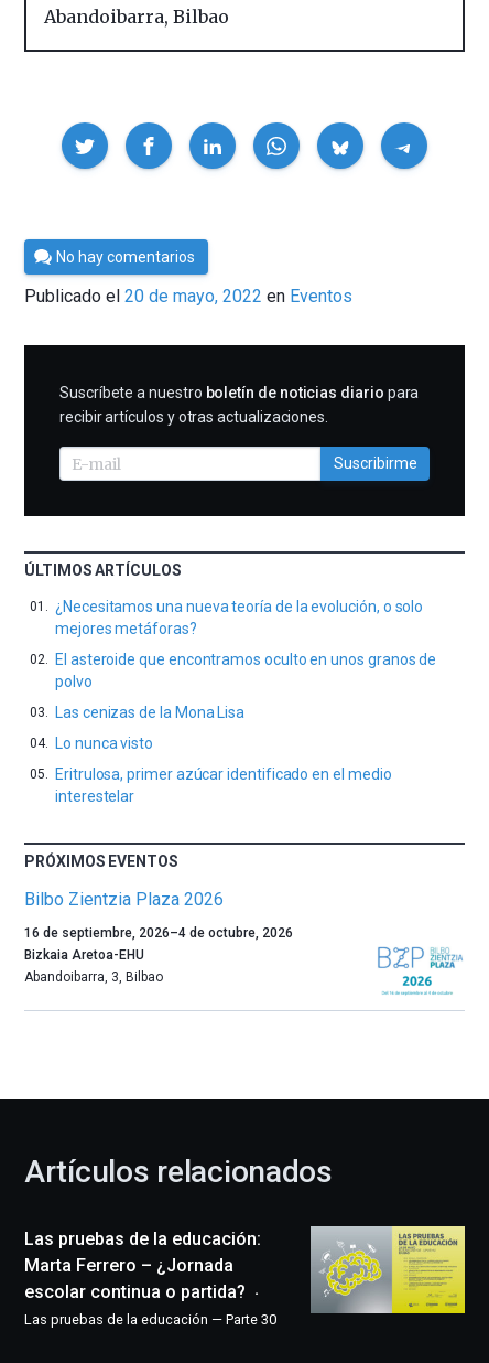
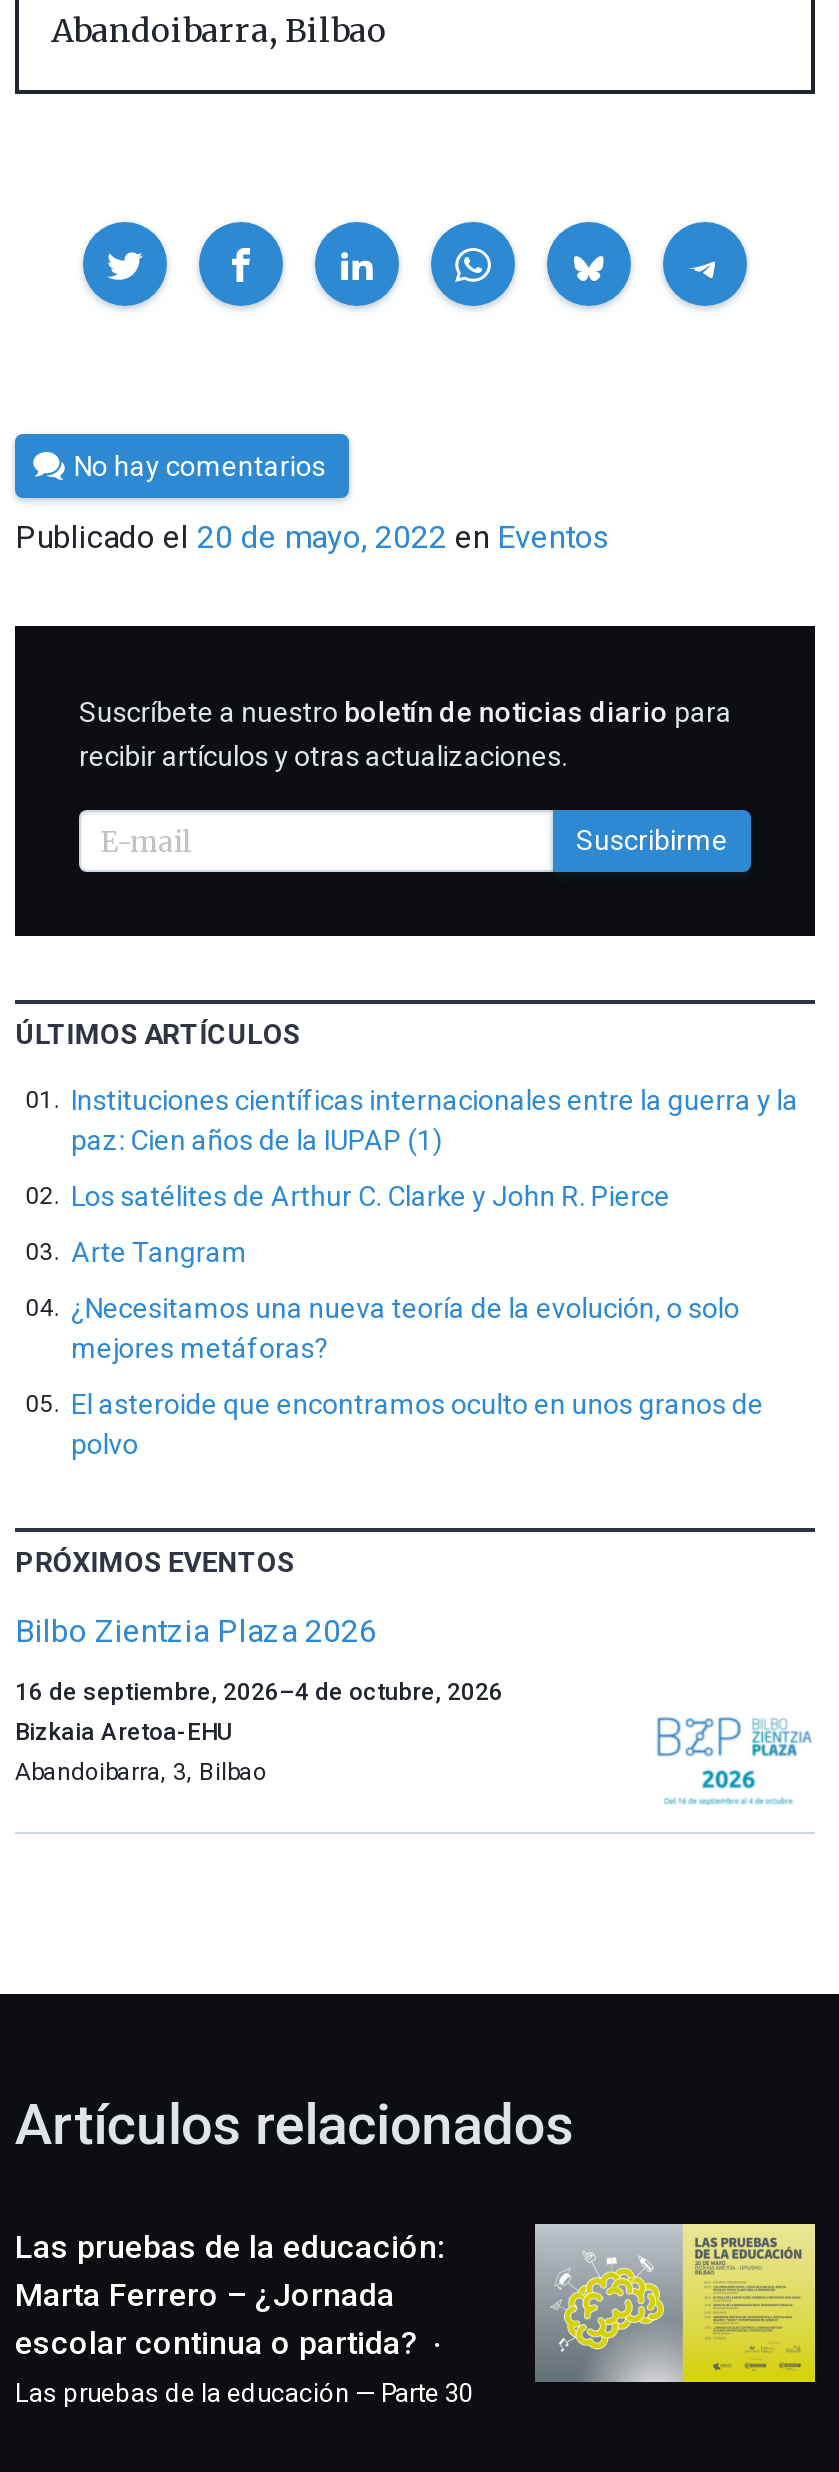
none -> [71,1085,798,1269] Instituciones científicas internacionales entre la guerra y la | paz: Cien años de la IUPAP (1) | Los satélites de Arthur C. Clarke y John R. Pierce | Arte Tangram
moved [55,598,436,691] -> [71,1293,764,1461]: ¿Necesitamos una nueva teoría de la evolución, o solo | mejores metáforas? | El asteroide que encontramos oculto en unos granos de | polvo
[55,704,392,805] Las cenizas de la Mona Lisa | Lo nunca visto | Eritrulosa, primer azúcar identificado en el medio | interestelar -> none

